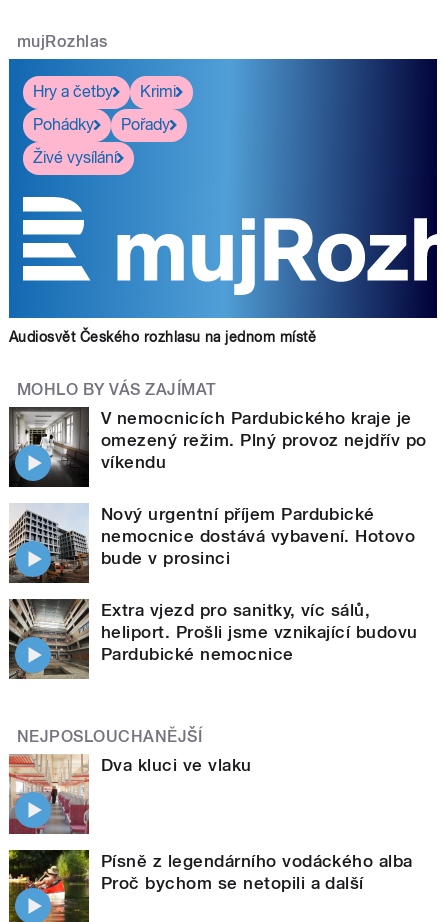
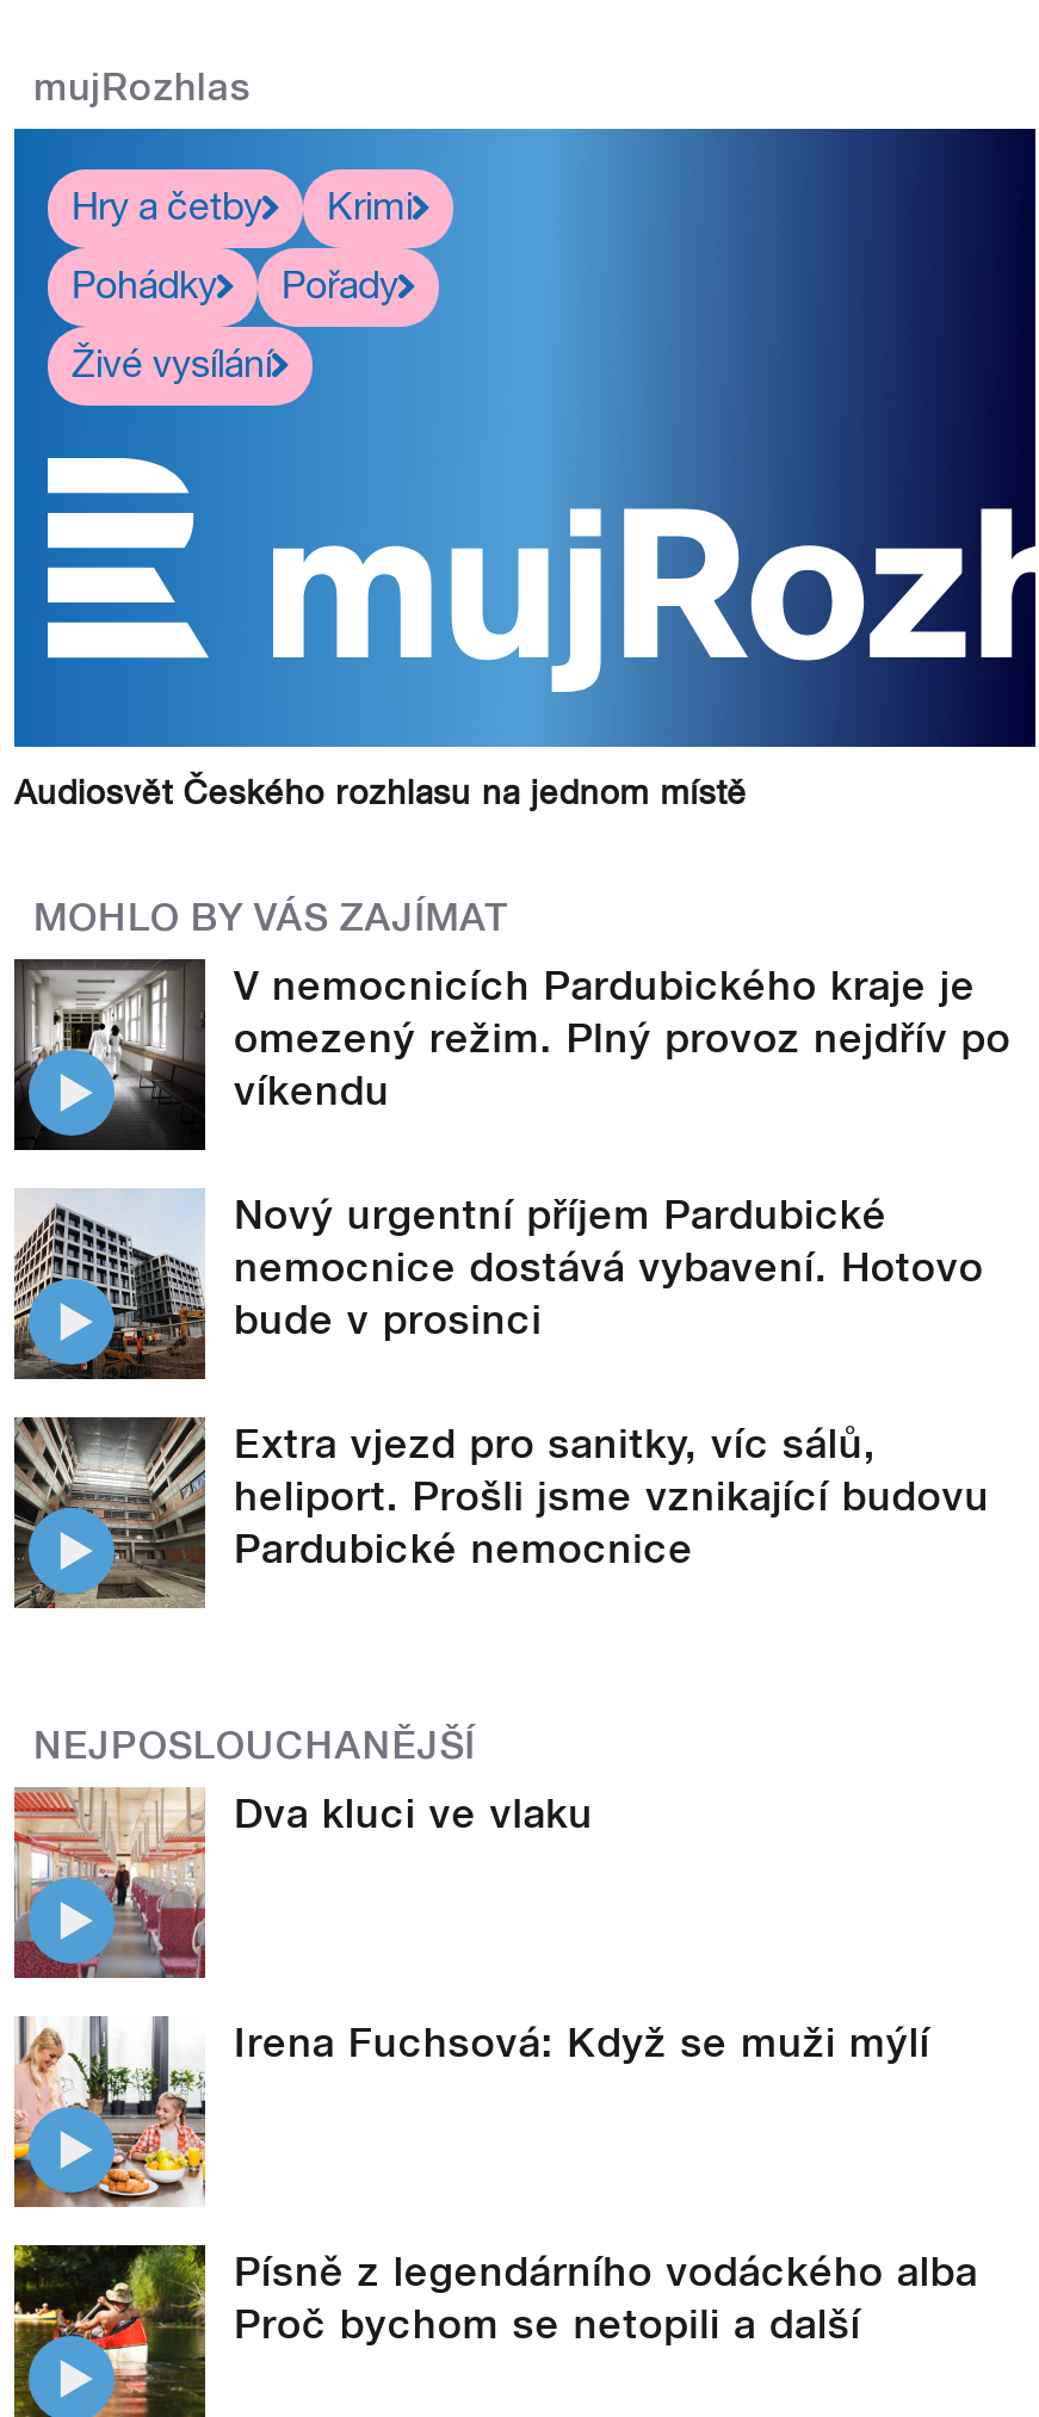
none -> [12,2016,930,2207] [image] | Irena Fuchsová: Když se muži mýlí

